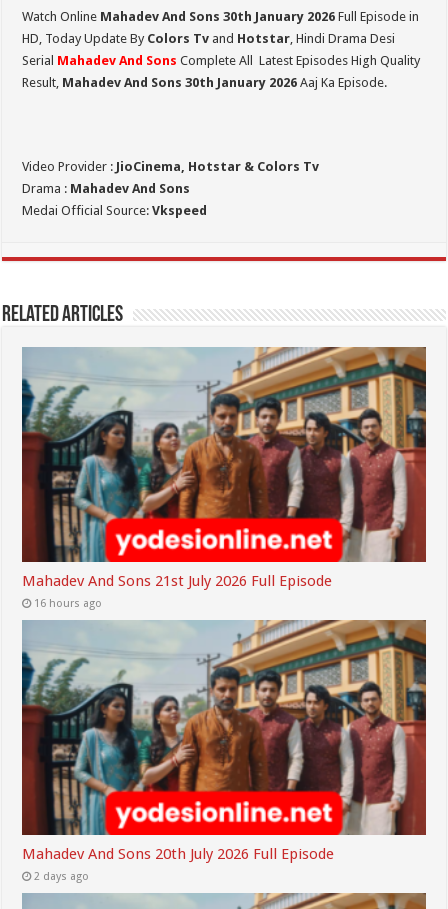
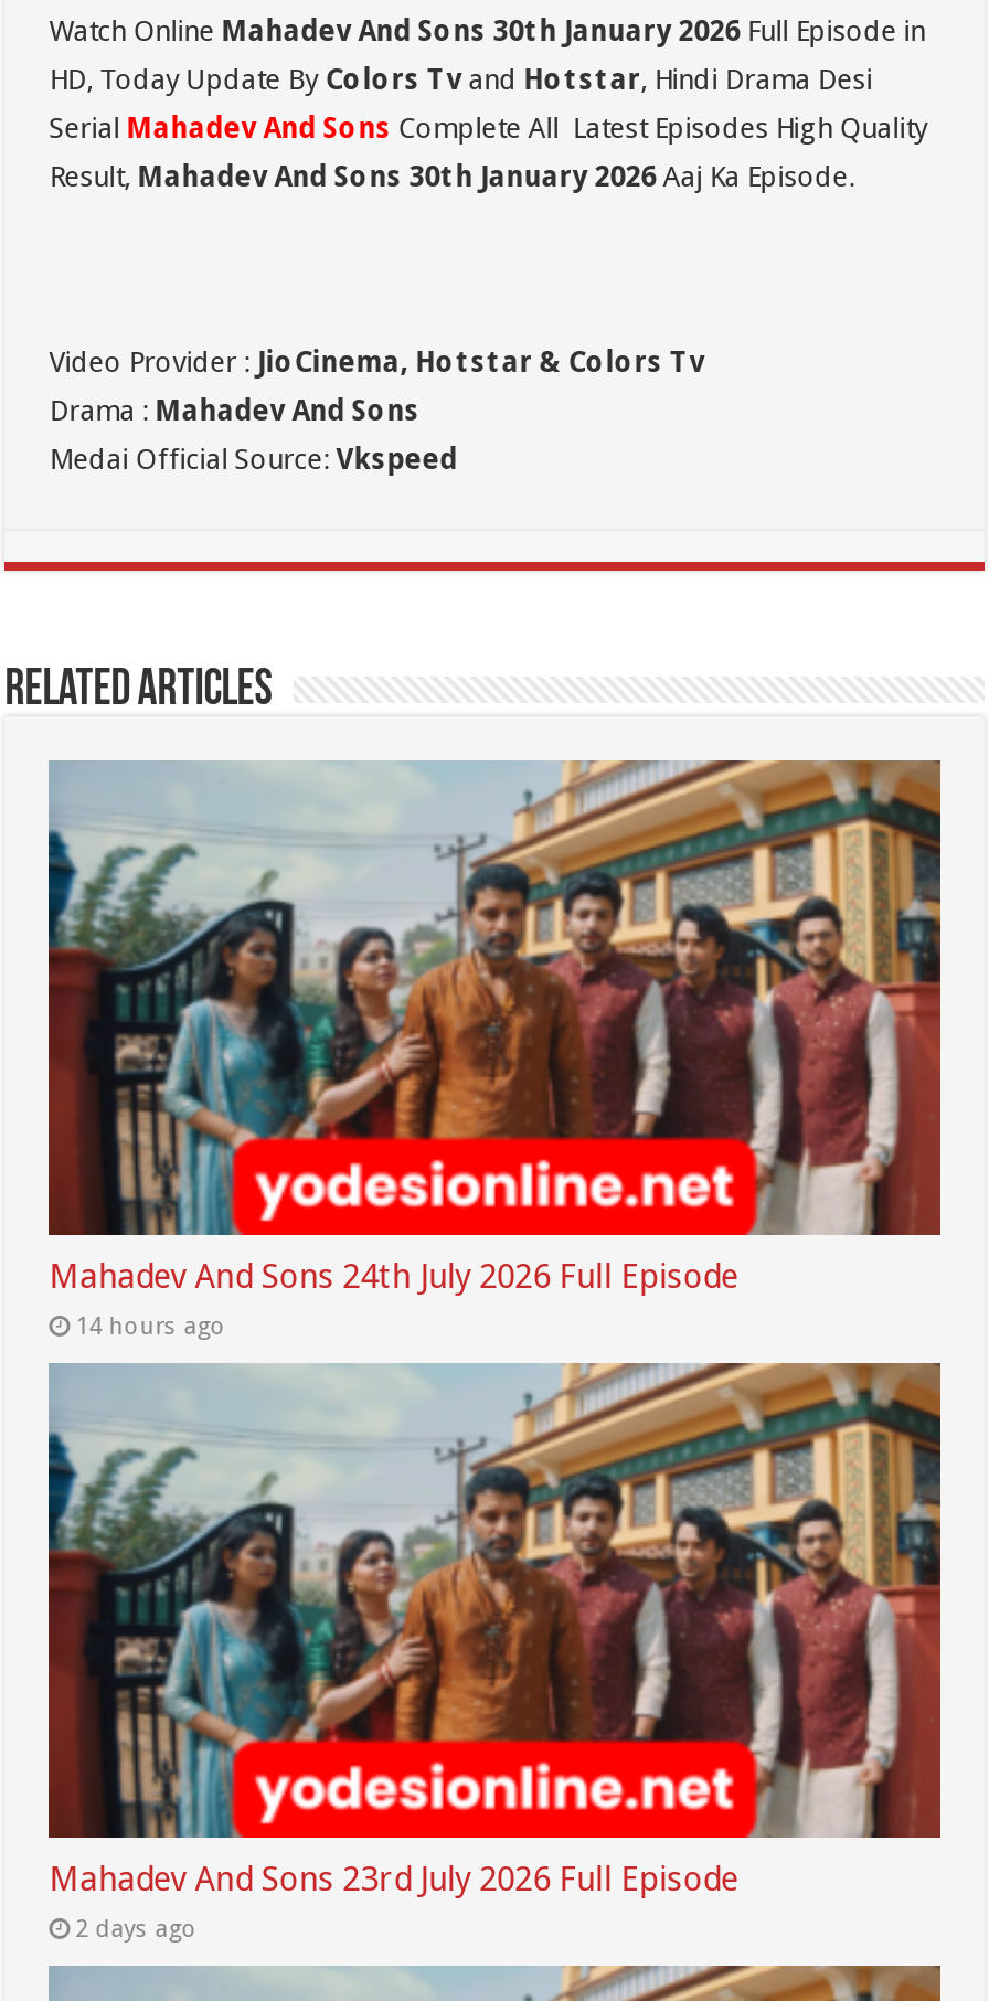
[22,572,332,590] Mahadev And Sons 21st July 2026 Full Episode -> [49,1257,738,1296] Mahadev And Sons 24th July 2026 Full Episode
[34,597,102,610] 16 hours ago -> [75,1312,226,1341] 14 hours ago
[22,844,334,862] Mahadev And Sons 20th July 2026 Full Episode -> [49,1859,738,1898] Mahadev And Sons 23rd July 2026 Full Episode

